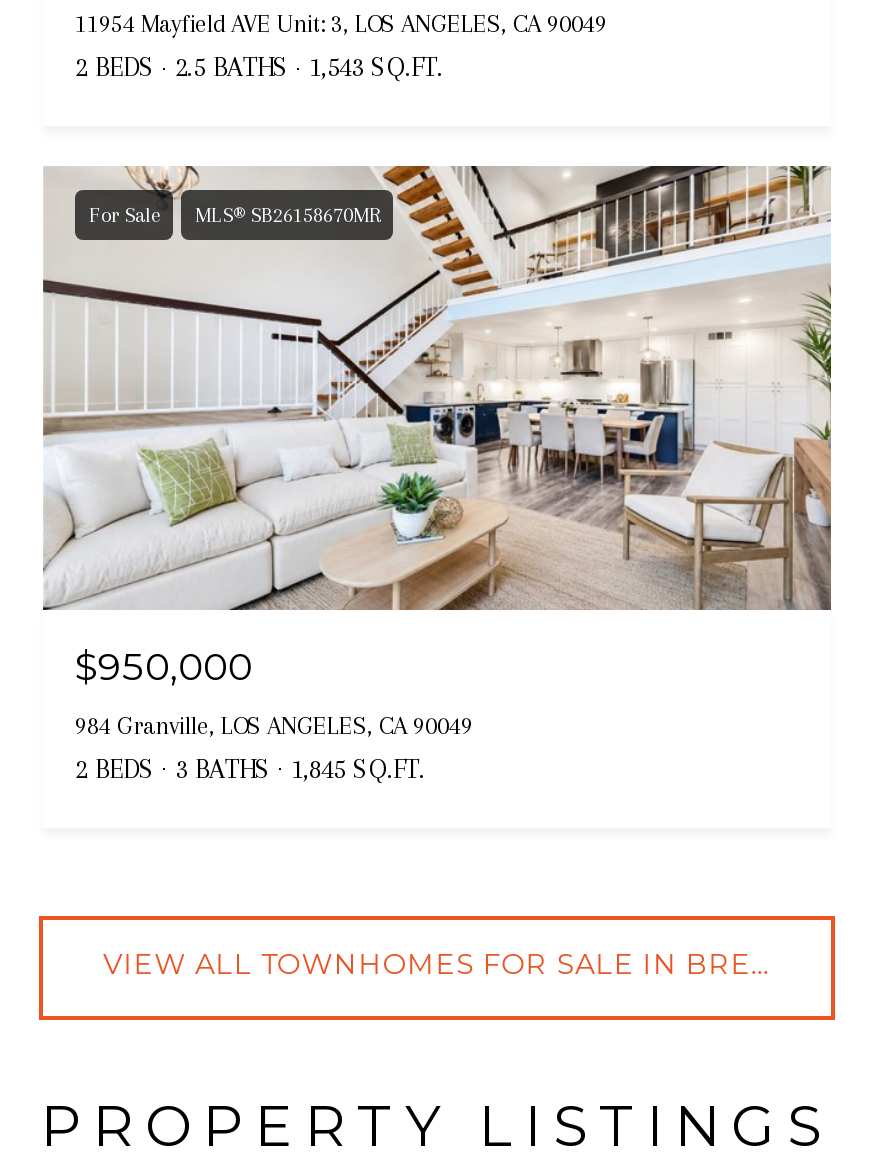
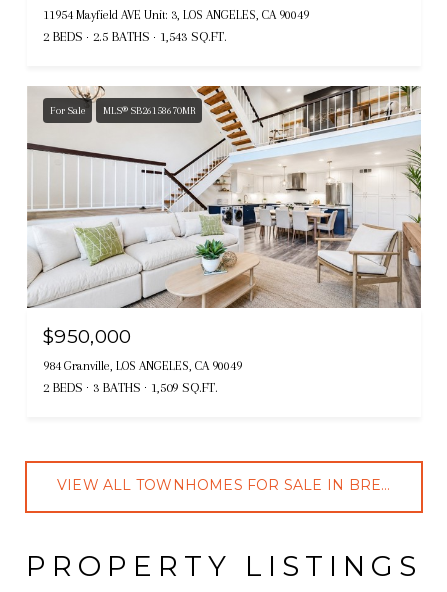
[75,754,425,784] 2 BEDS 3 BATHS 1,845 SQ.FT. -> [43,380,218,395] 2 BEDS 3 BATHS 1,509 SQ.FT.

